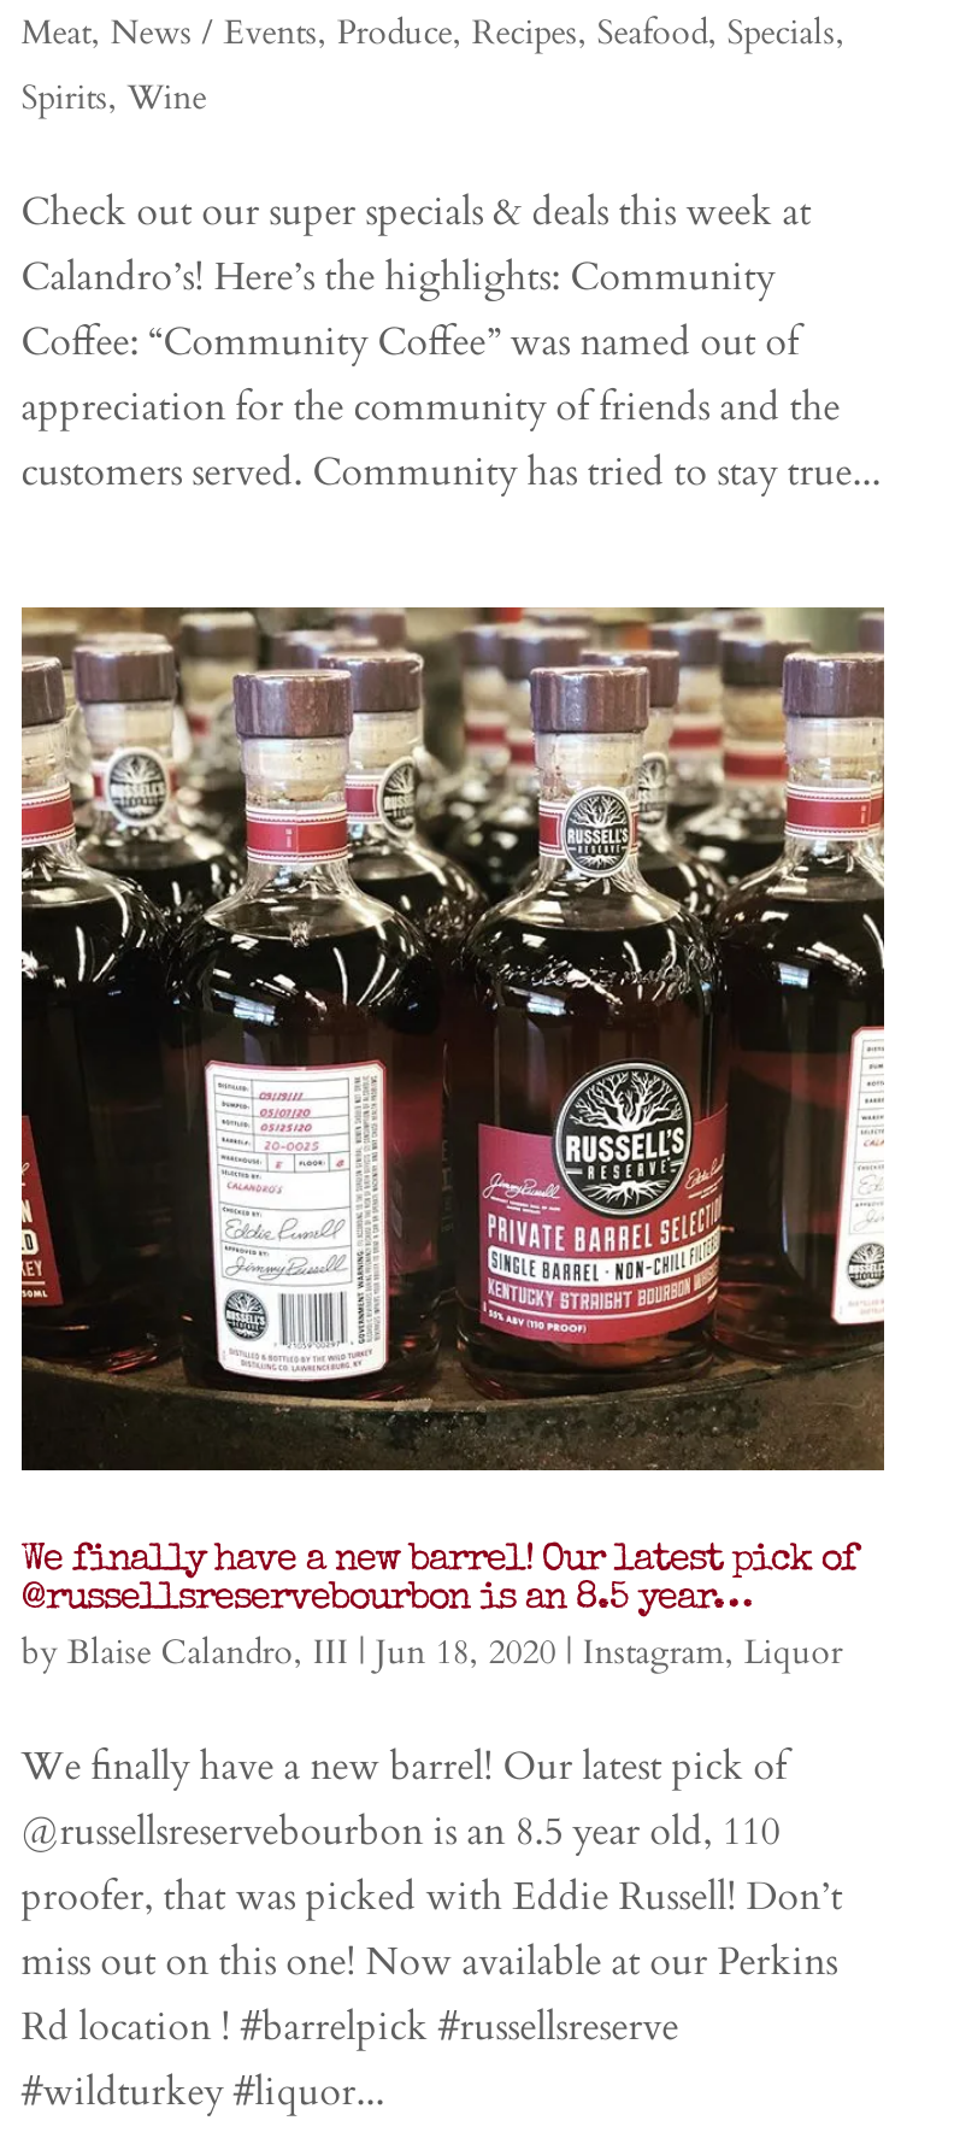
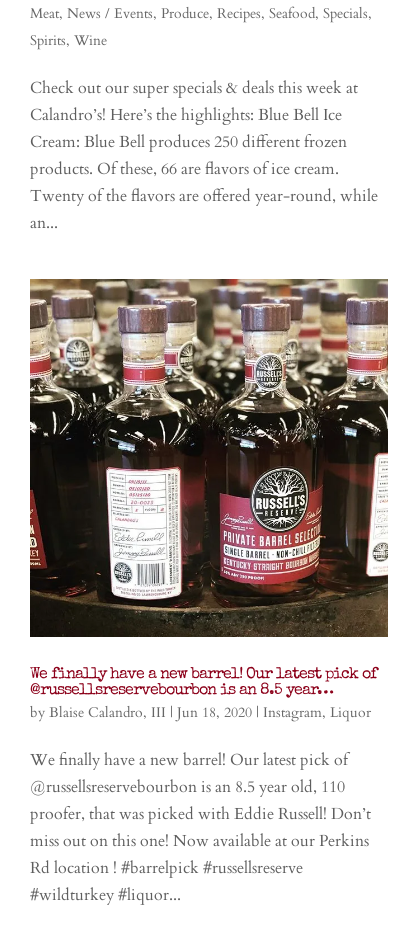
[21,251,881,499] Calandro’s! Here’s the highlights: Community | Coffee: “Community Coffee” was named out of | appreciation for the community of friends and the | customers served. Community has tried to stay true... -> [30,104,378,234] Calandro’s! Here’s the highlights: Blue Bell Ice | Cream: Blue Bell produces 250 different frozen | products. Of these, 66 are flavors of ice cream. | Twenty of the flavors are offered year-round, while | an...

